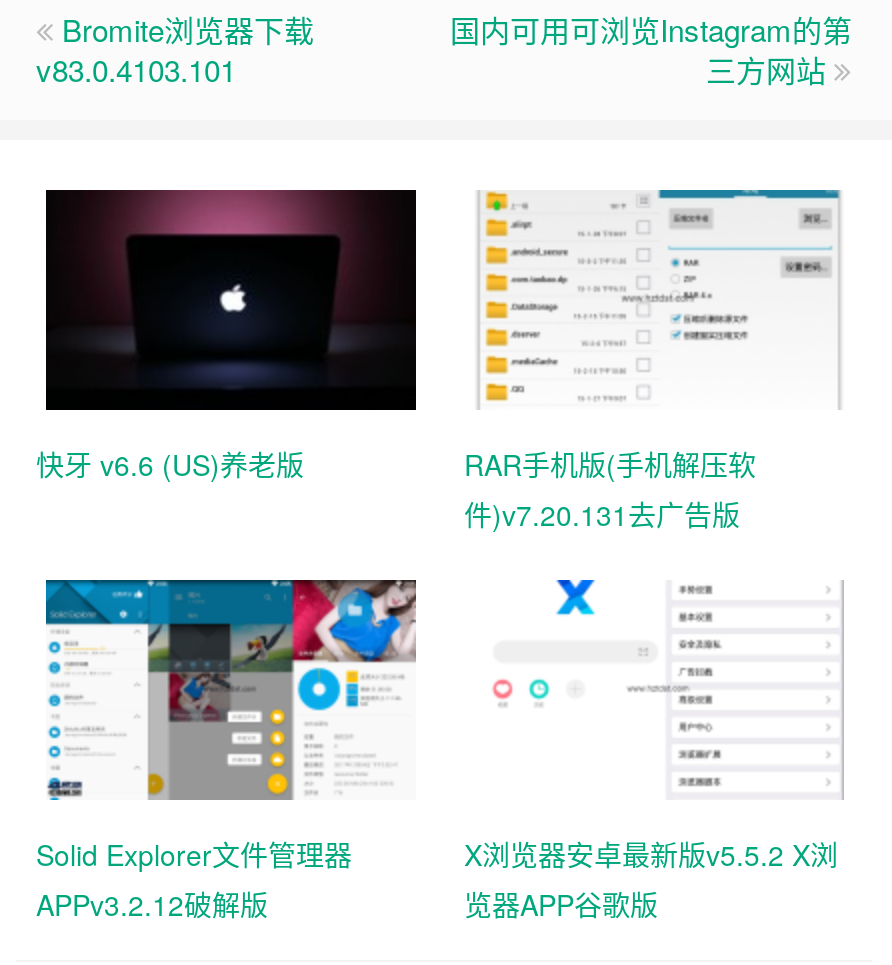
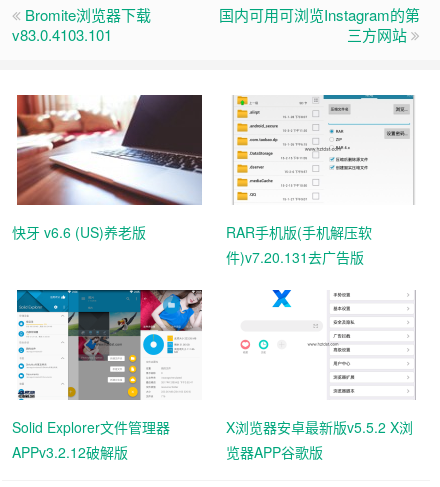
[44,188,418,412] [image] -> [16,94,203,206] [image]

